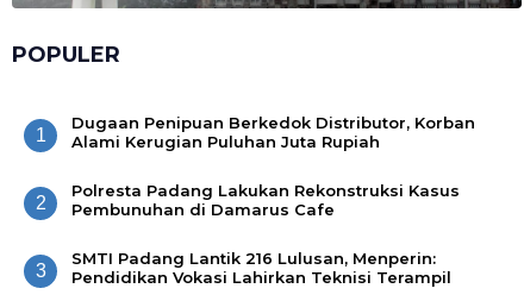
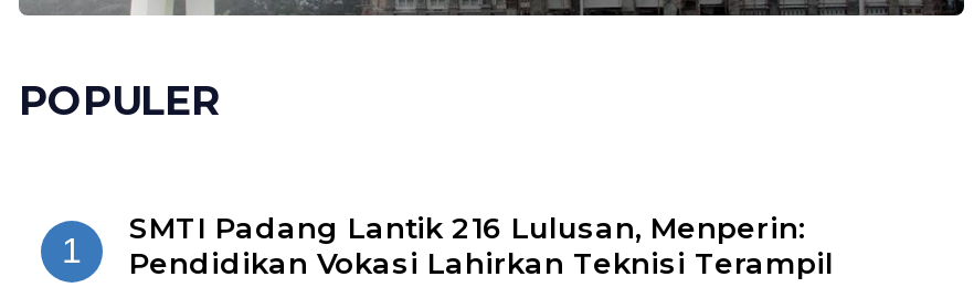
[35,113,475,213] Dugaan Penipuan Berkedok Distributor, Korban | Alami Kerugian Puluhan Juta Rupiah | 2 -> none
[35,181,460,281] Polresta Padang Lakukan Rekonstruksi Kasus | Pembunuhan di Damarus Cafe | 3 -> none

